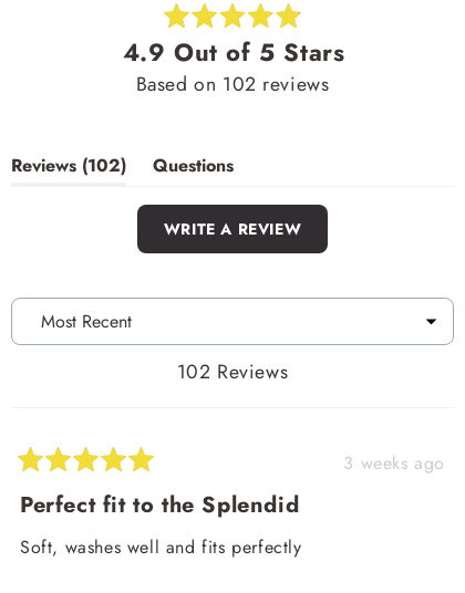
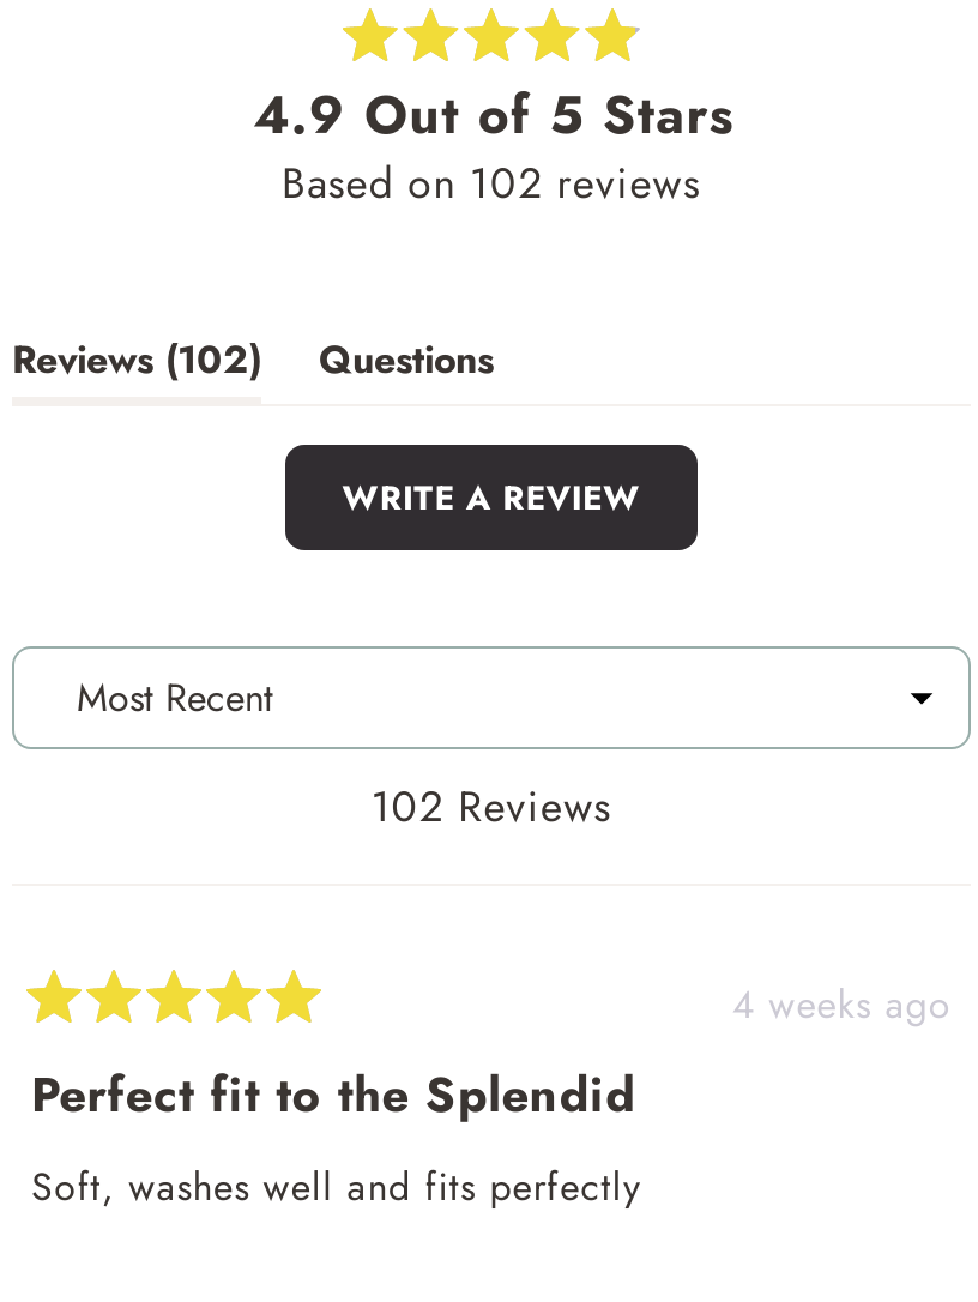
[344,451,445,476] 3 weeks ago -> [732,977,952,1032] 4 weeks ago

